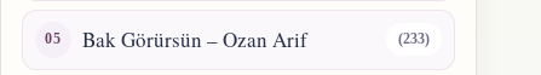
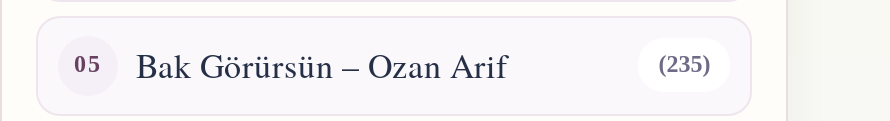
[398,30,430,47] (233) -> [658,50,710,78] (235)

